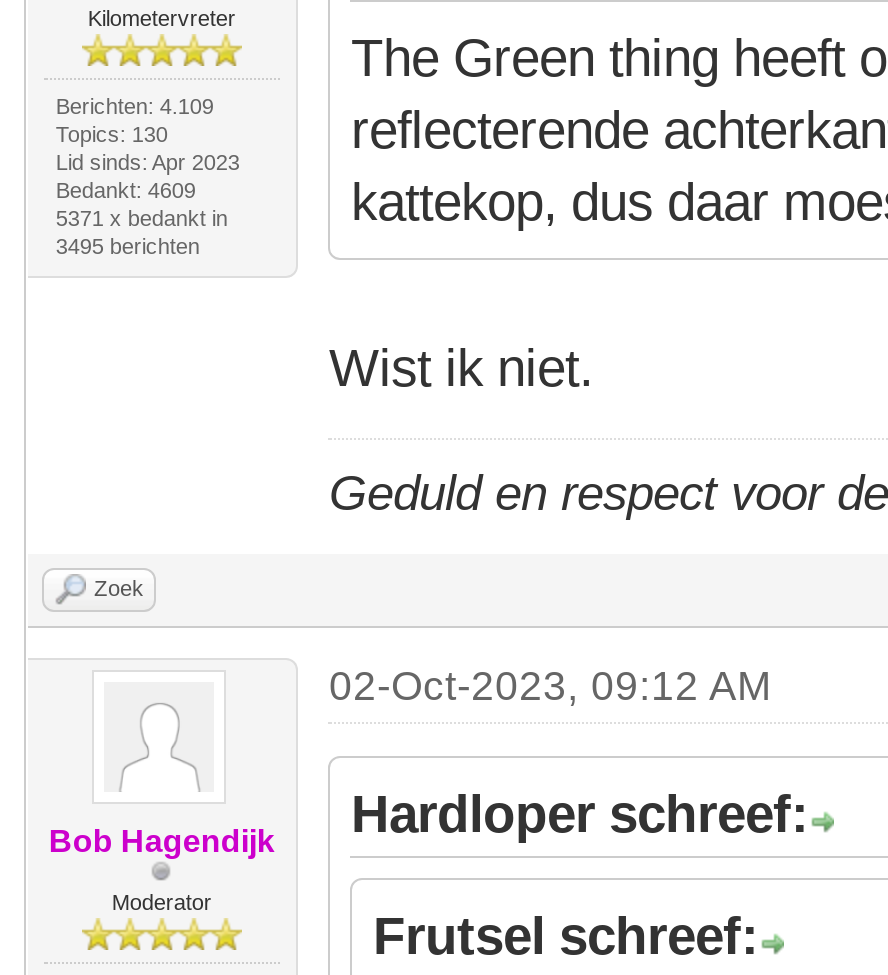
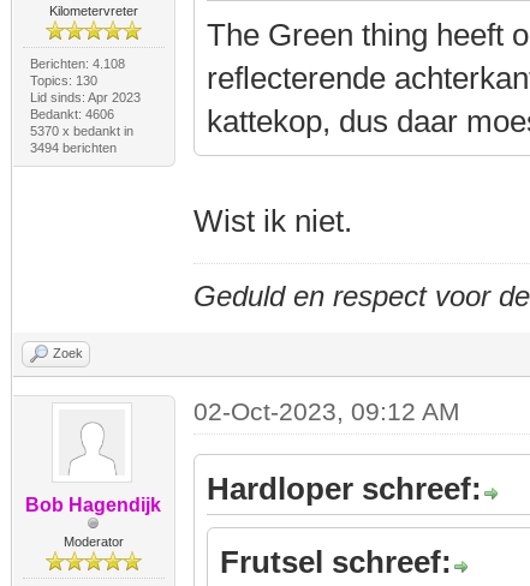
[56,94,214,118] Berichten: 4.109 -> [30,56,125,71] Berichten: 4.108
[56,178,196,202] Bedankt: 4609 -> [30,107,114,121] Bedankt: 4606
[56,206,228,230] 5371 x bedankt in -> [30,124,133,138] 5370 x bedankt in
[56,234,200,258] 3495 berichten -> [30,140,116,155] 3494 berichten

